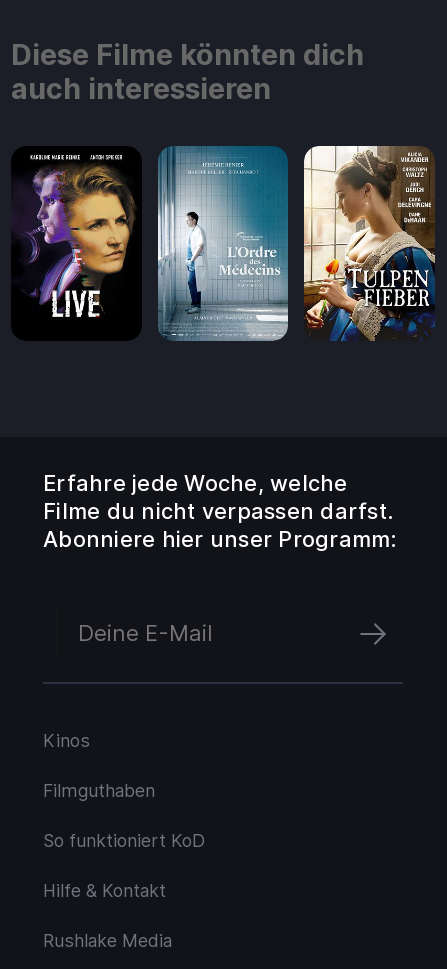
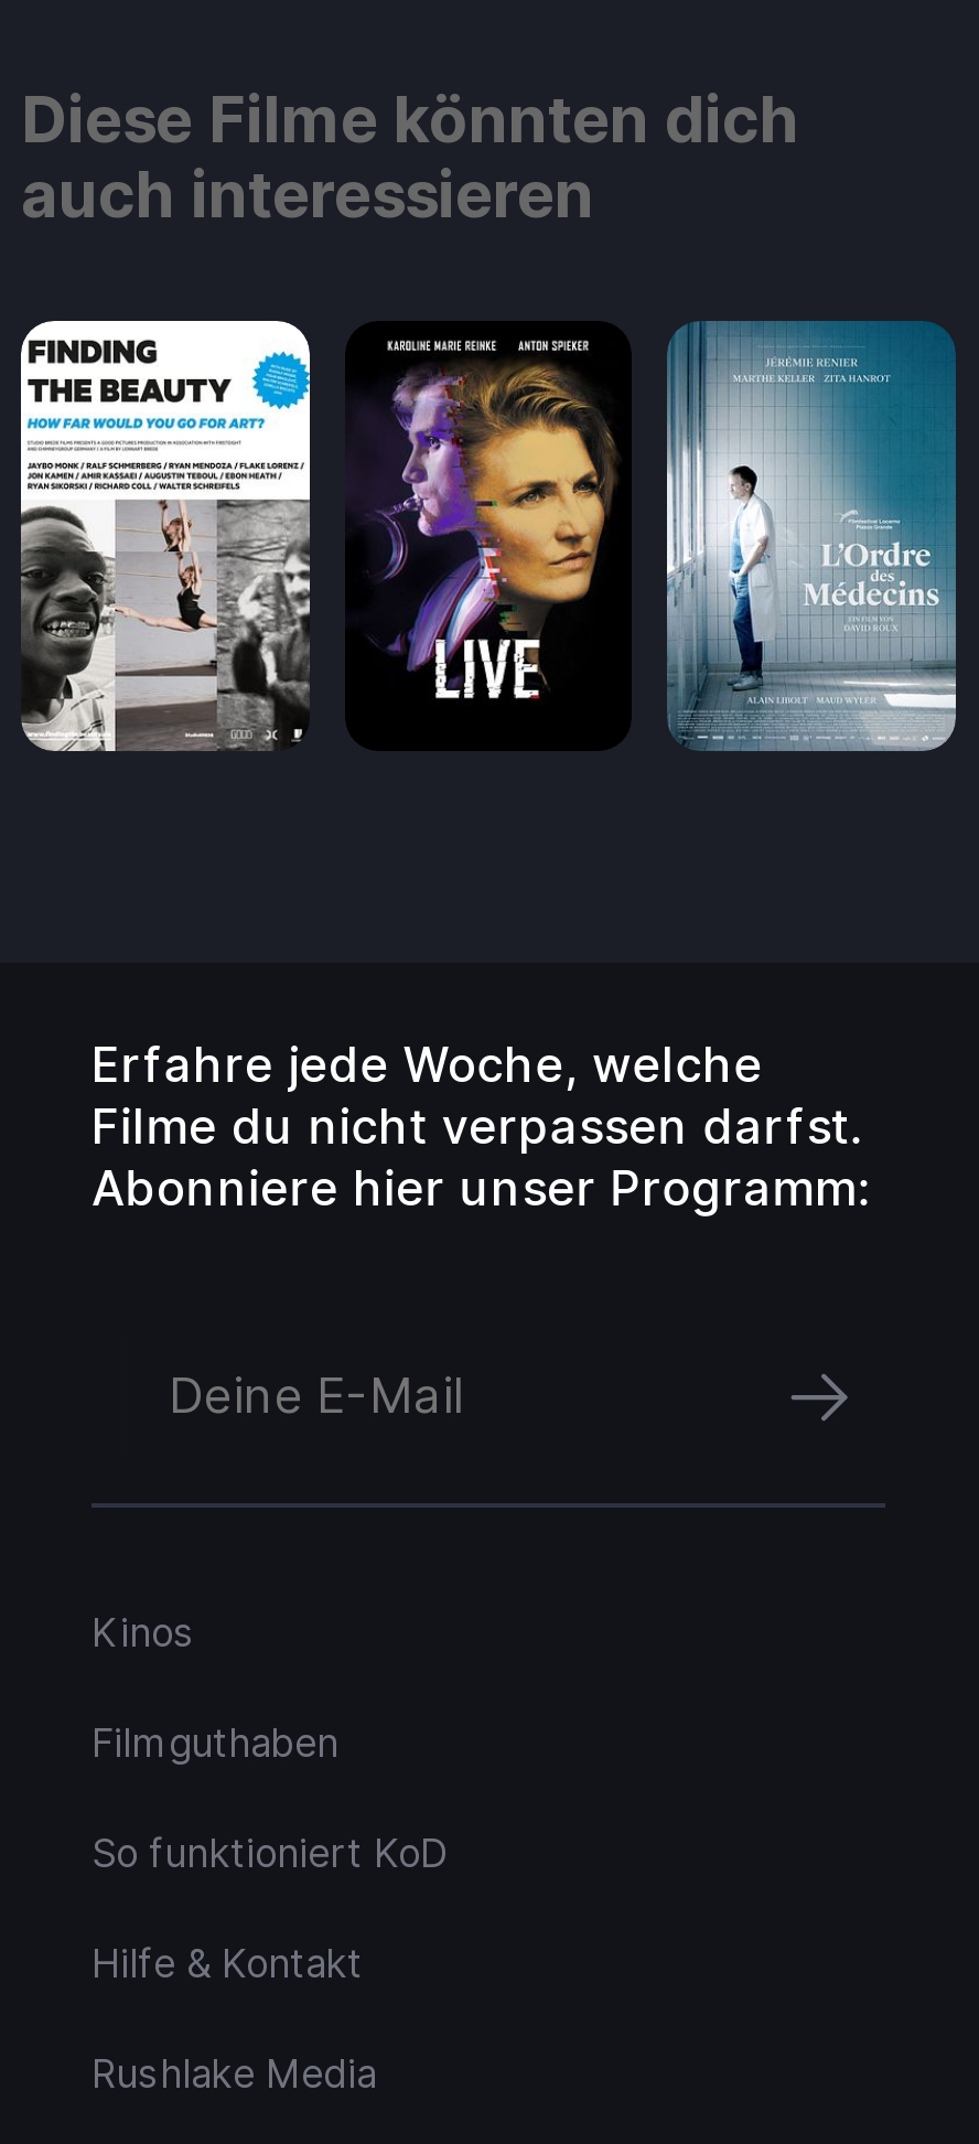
[11,146,142,341] [image] -> [19,319,312,753] [image]
[157,146,289,342] [image] -> [345,321,632,751] [image]
[303,145,436,341] [image] -> [665,321,958,753] [image]

